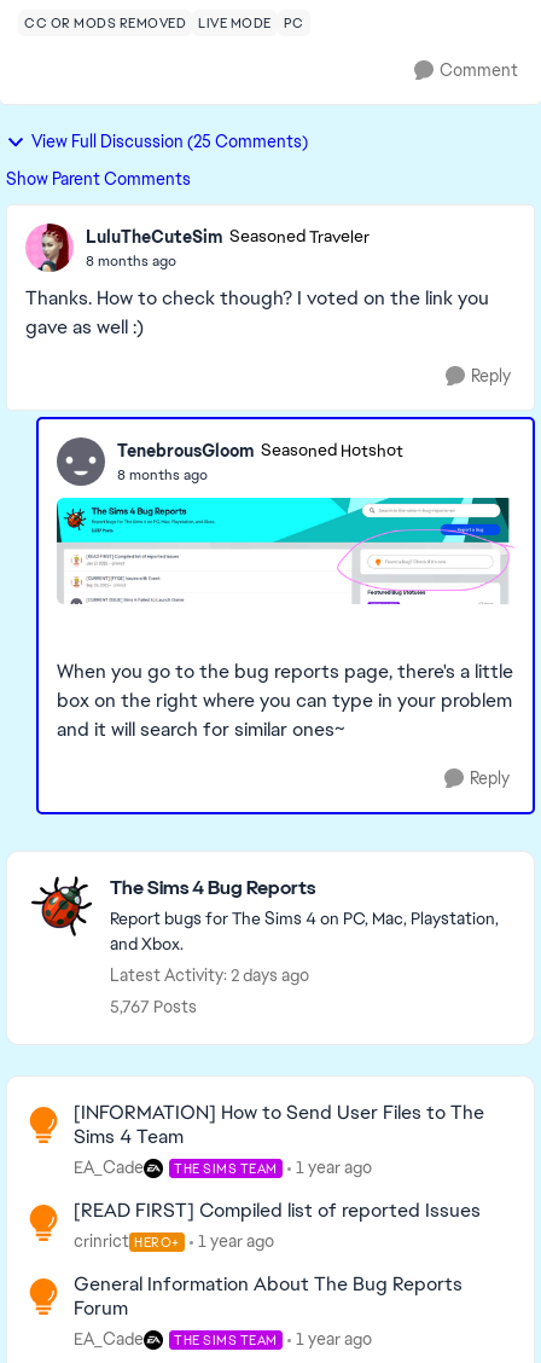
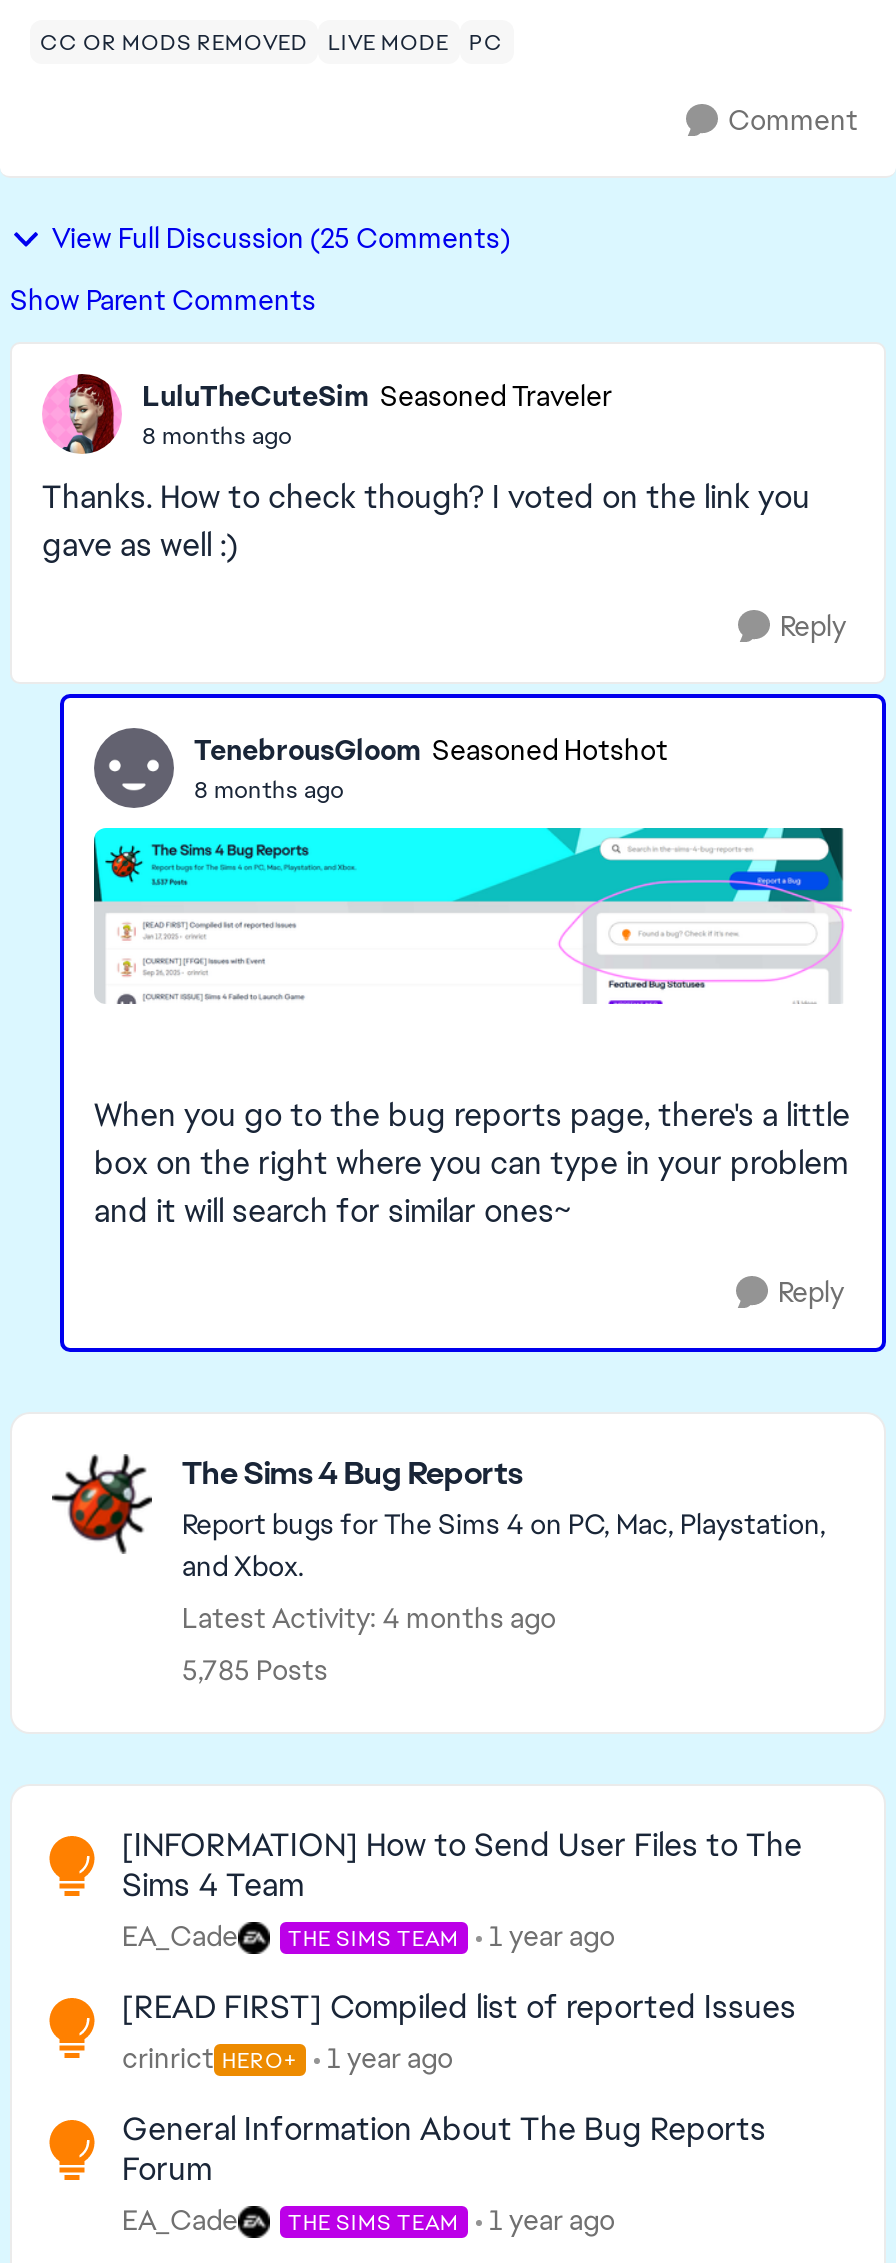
[110,964,309,986] Latest Activity: 2 days ago -> [182,1600,556,1636] Latest Activity: 4 months ago
[110,996,197,1017] 5,767 Posts -> [182,1652,328,1688] 5,785 Posts

